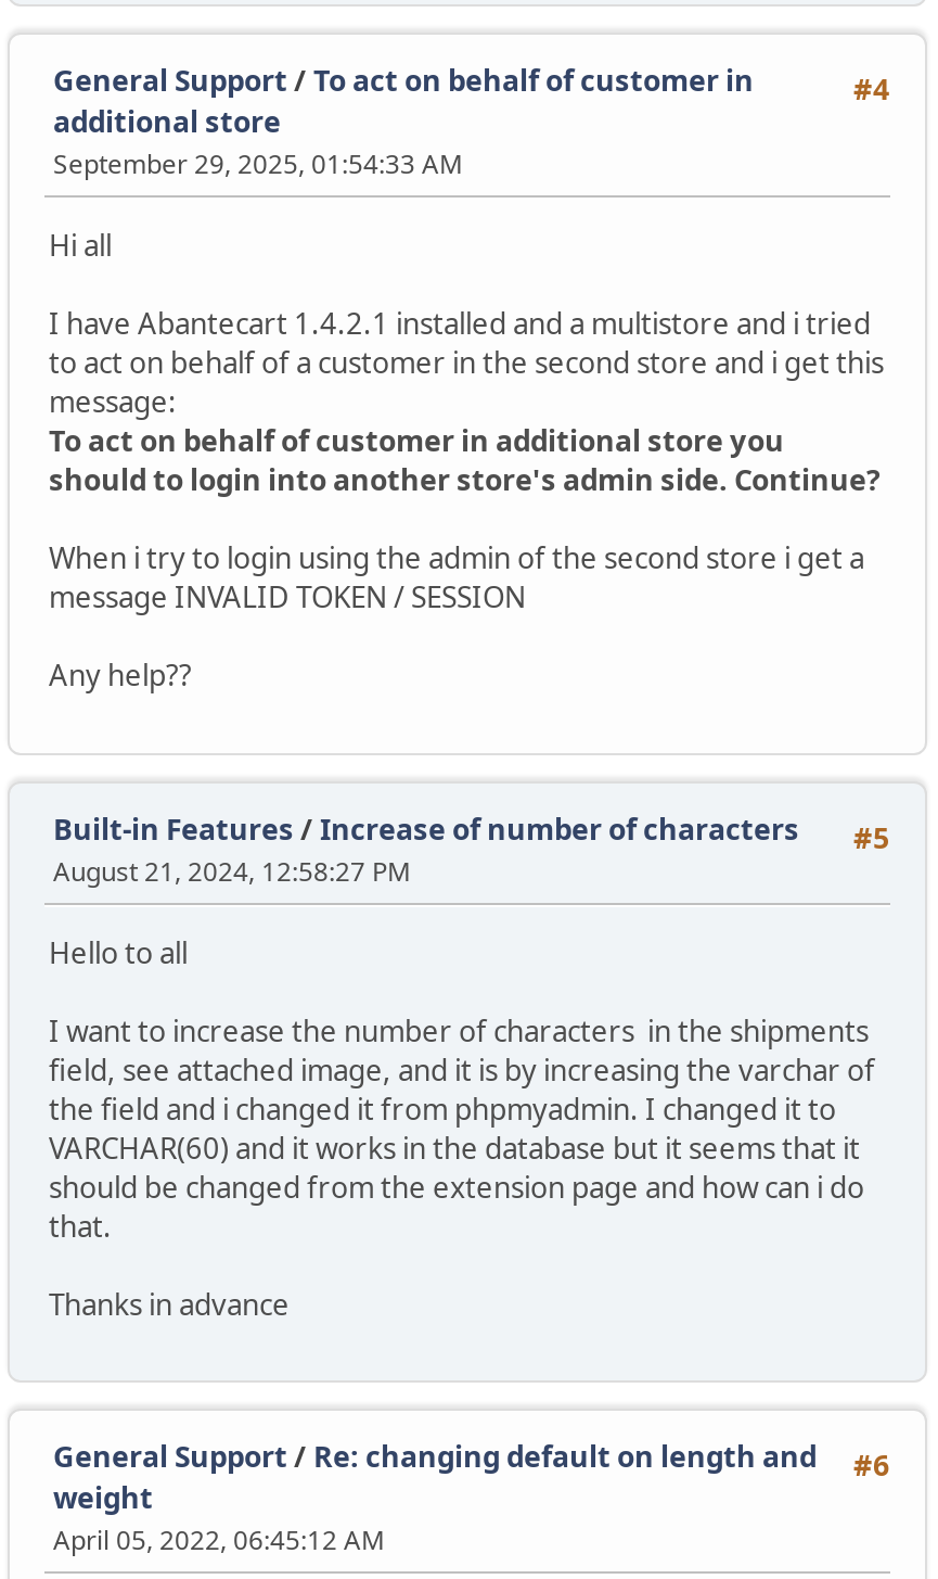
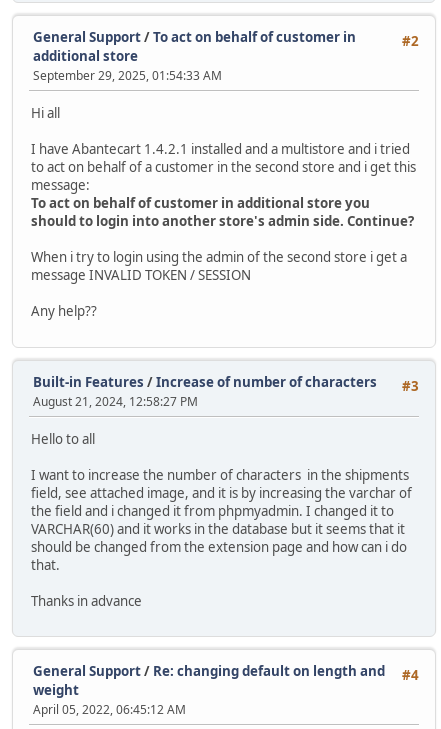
[853,70,890,109] #4 -> [402,32,419,50] #2
[53,809,890,857] Built-in Features / Increase of number of characters #5 -> [33,373,419,395] Built-in Features / Increase of number of characters #3
[53,1438,890,1485] General Support / Re: changing default on length and #6 -> [33,662,419,684] General Support / Re: changing default on length and #4

